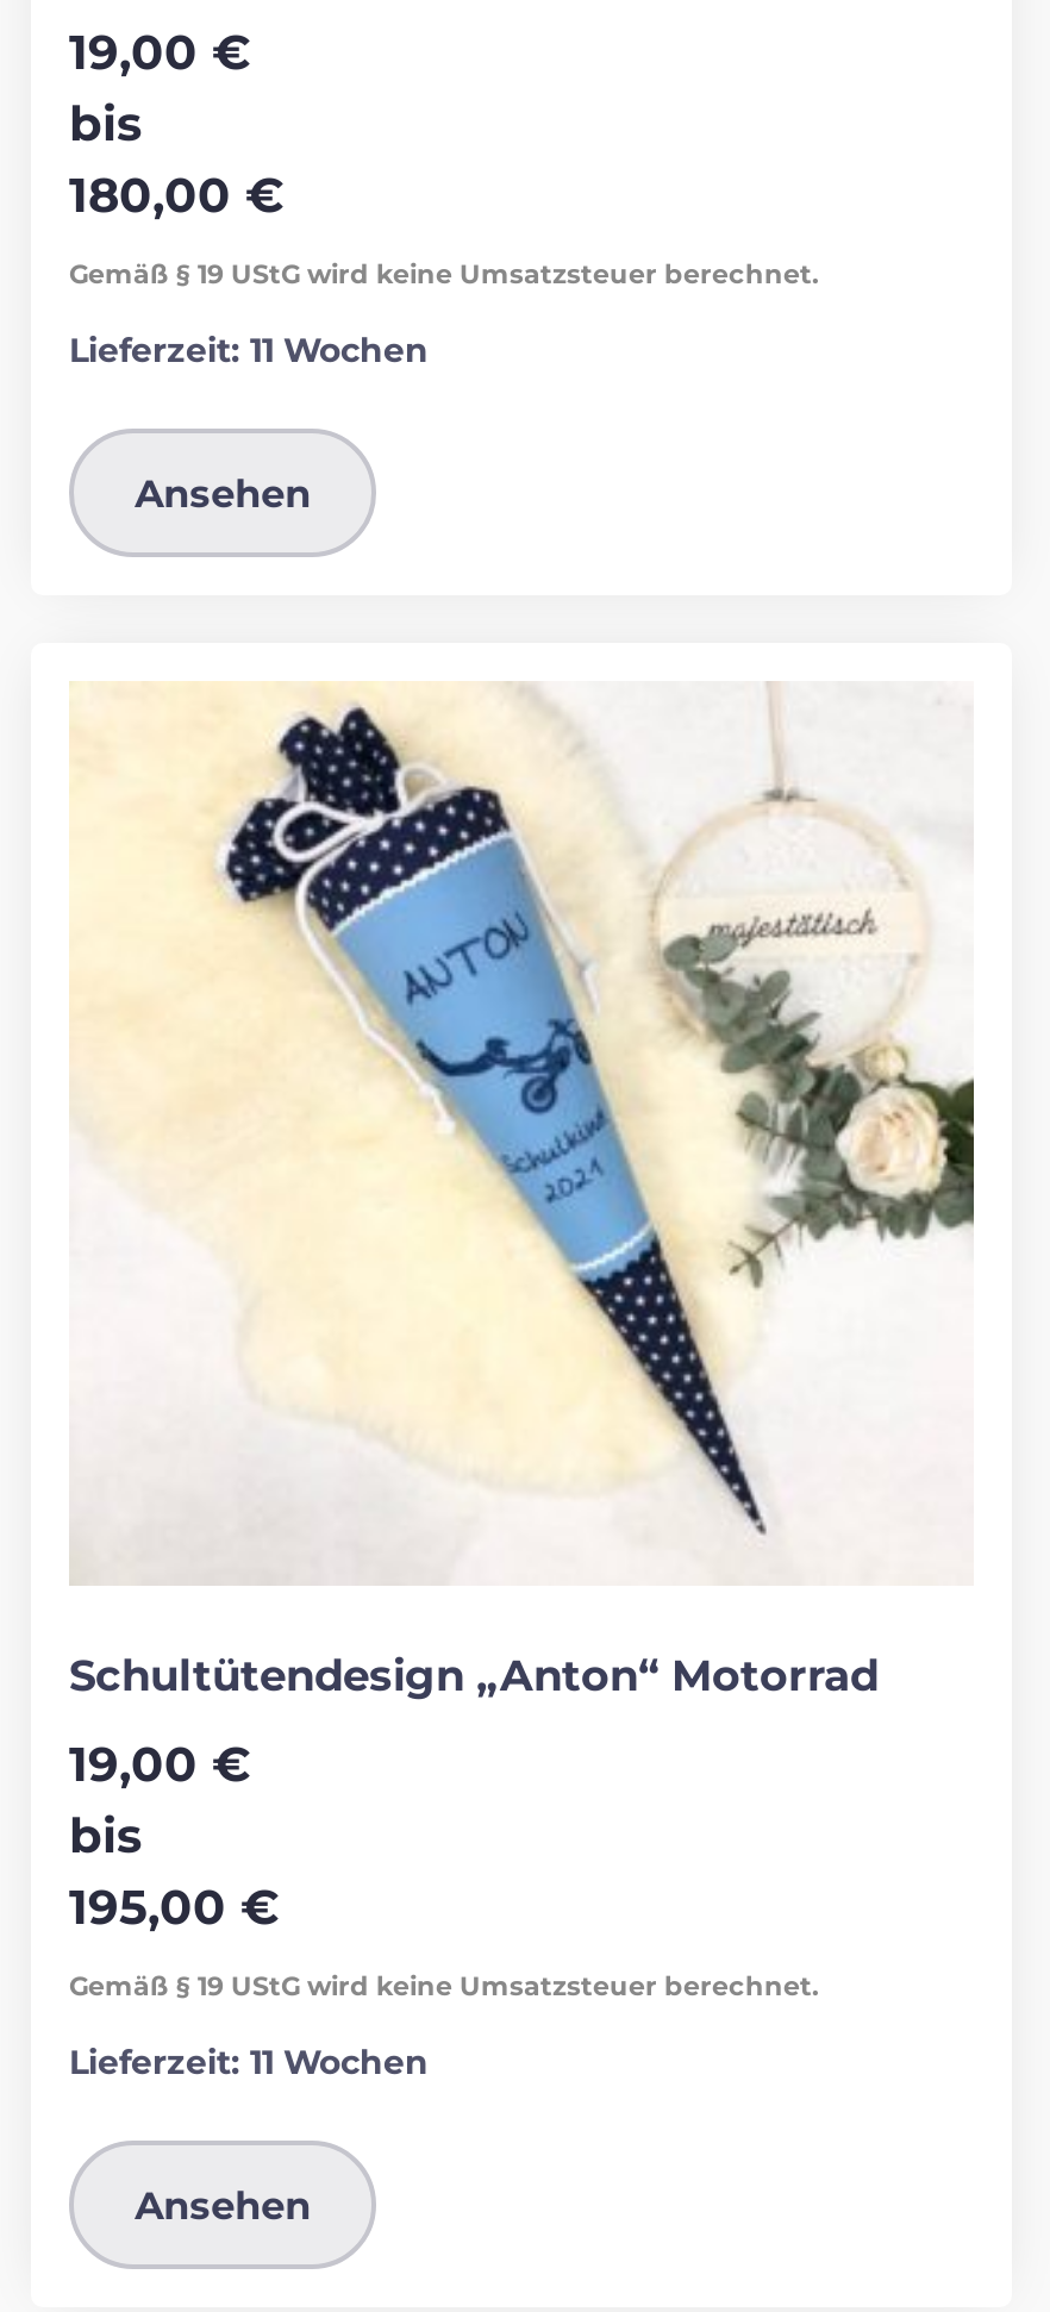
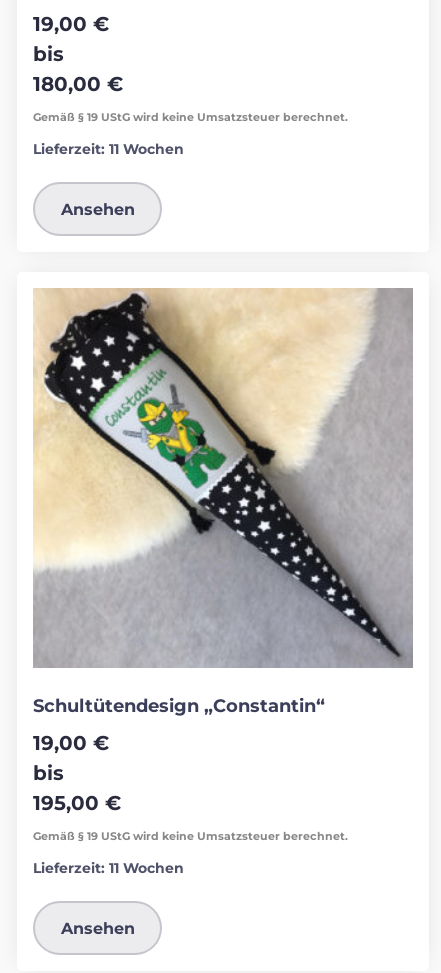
[69,683,974,1702] [image] | Schultütendesign „Anton“ Motorrad -> [33,288,413,717] [image] | Schultütendesign „Constantin“

